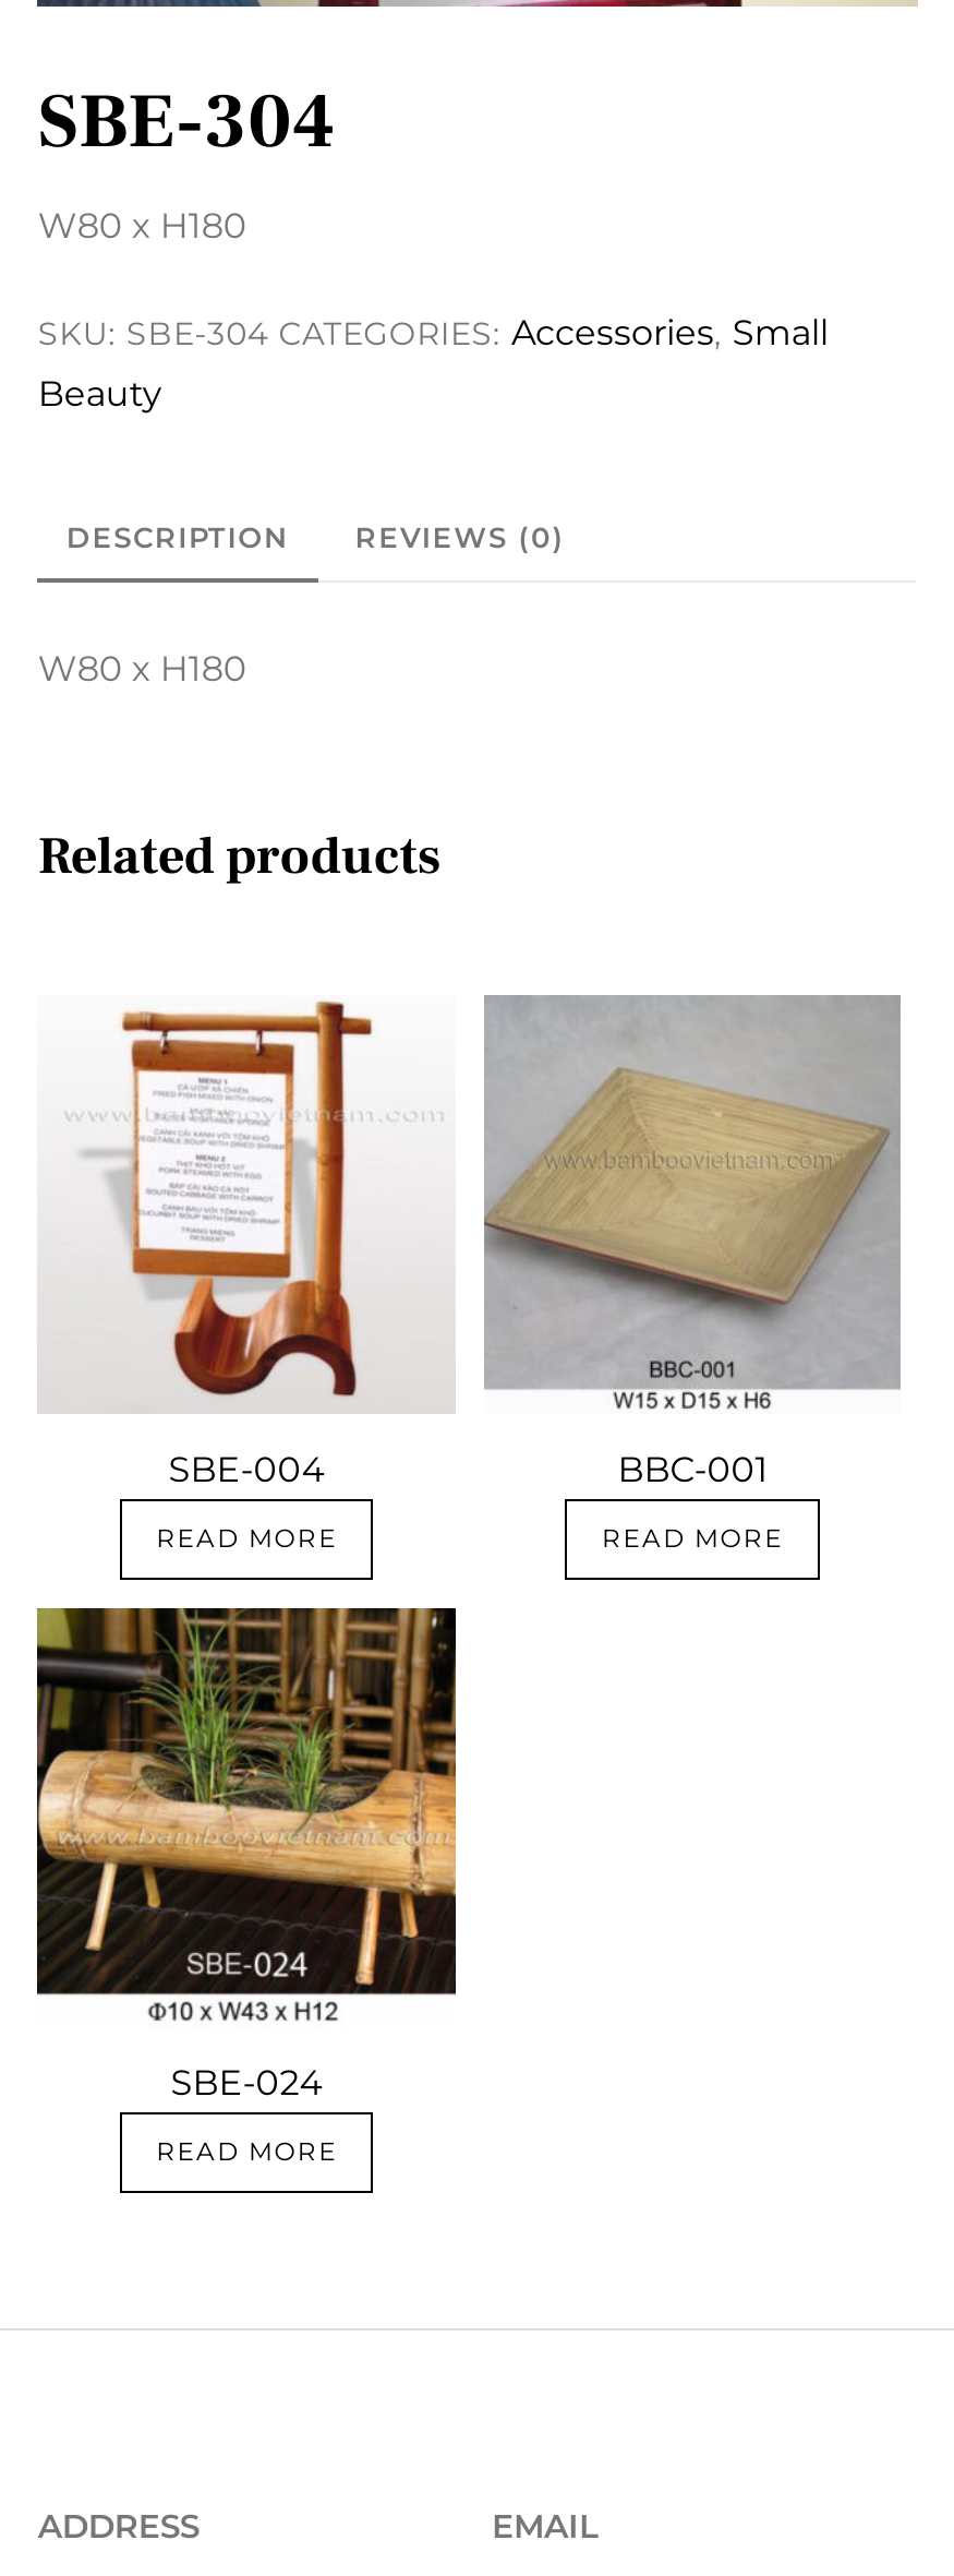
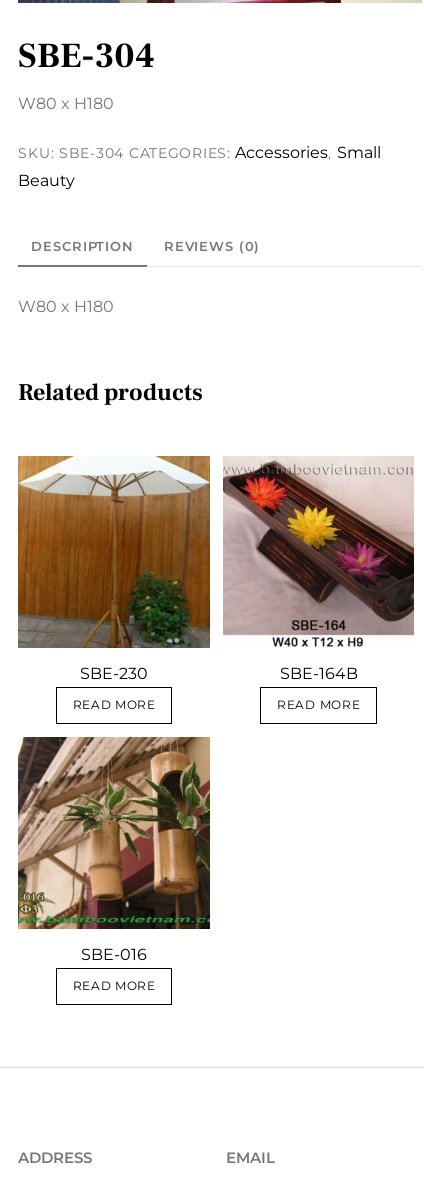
[37,995,456,1490] [image] | SBE-004 -> [17,455,211,683] [image] | SBE-230
[484,995,901,1490] [image] | BBC-001 -> [223,457,414,683] [image] | SBE-164B
[35,1606,458,2103] [image] | SBE-024 -> [17,736,211,964] [image] | SBE-016

